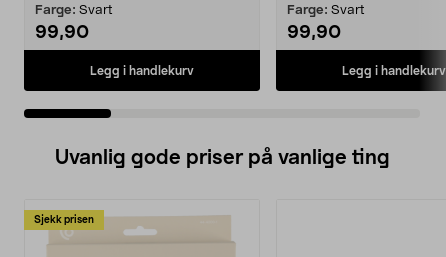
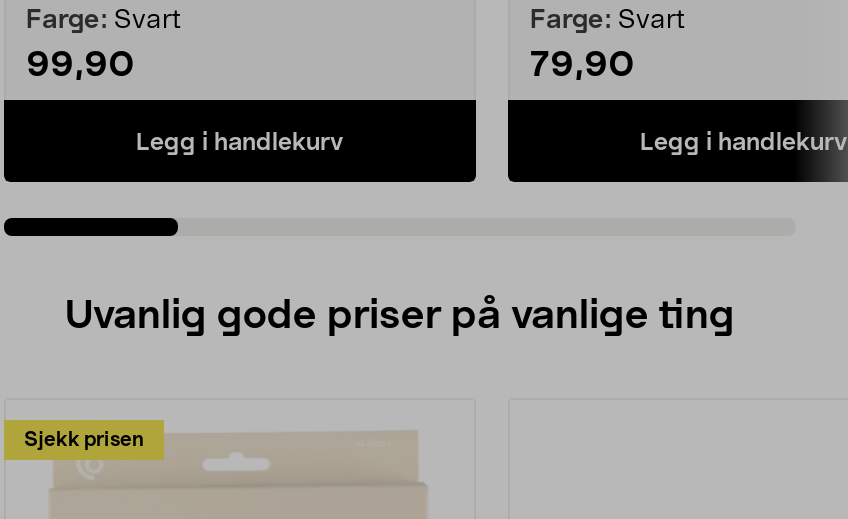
[287,24,341,42] 99,90 -> [530,48,634,84] 79,90

